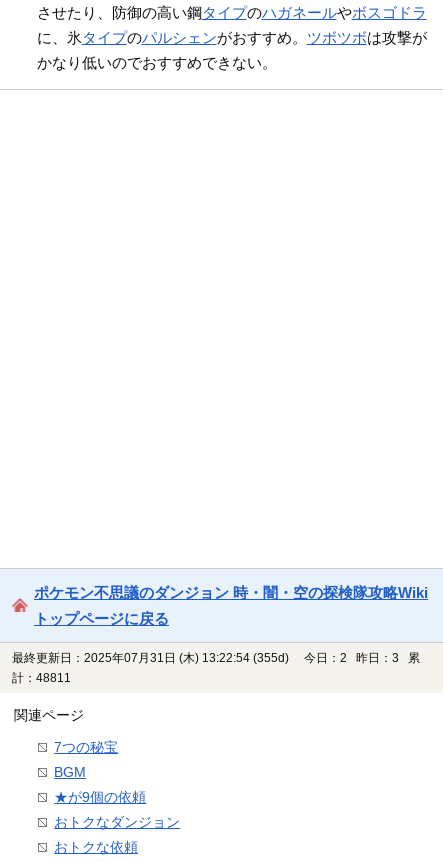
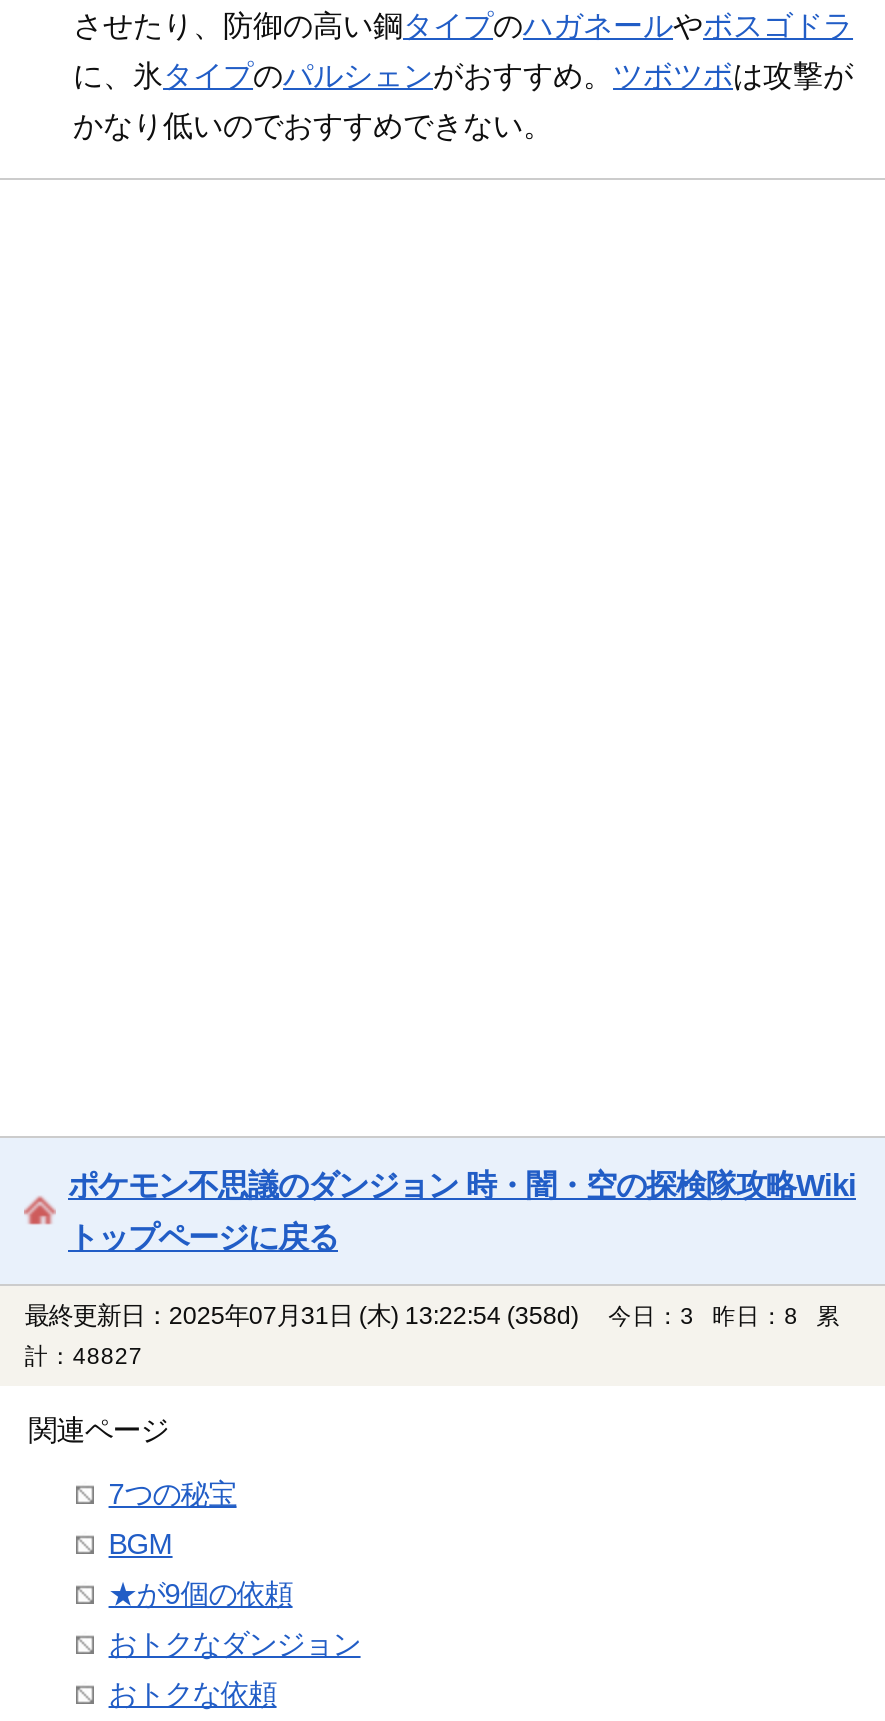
[12,651,289,665] 最終更新日：2025年07月31日 (木) 13:22:54 (355d) -> [25,1303,579,1331] 最終更新日：2025年07月31日 (木) 13:22:54 (358d)
[304,652,420,664] 今日：2 昨日：3 累 -> [608,1305,840,1329] 今日：3 昨日：8 累
[12,672,77,684] 計：48811 -> [25,1345,155,1369] 計：48827

